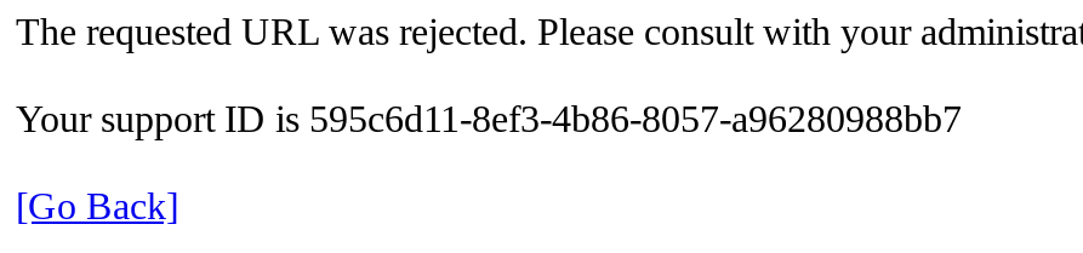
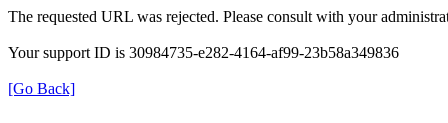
[16,98,962,139] Your support ID is 595c6d11-8ef3-4b86-8057-a96280988bb7 -> [8,44,399,61] Your support ID is 30984735-e282-4164-af99-23b58a349836

